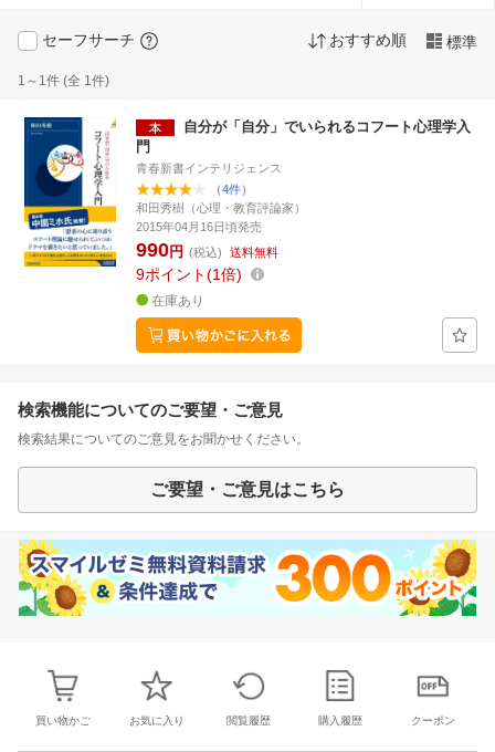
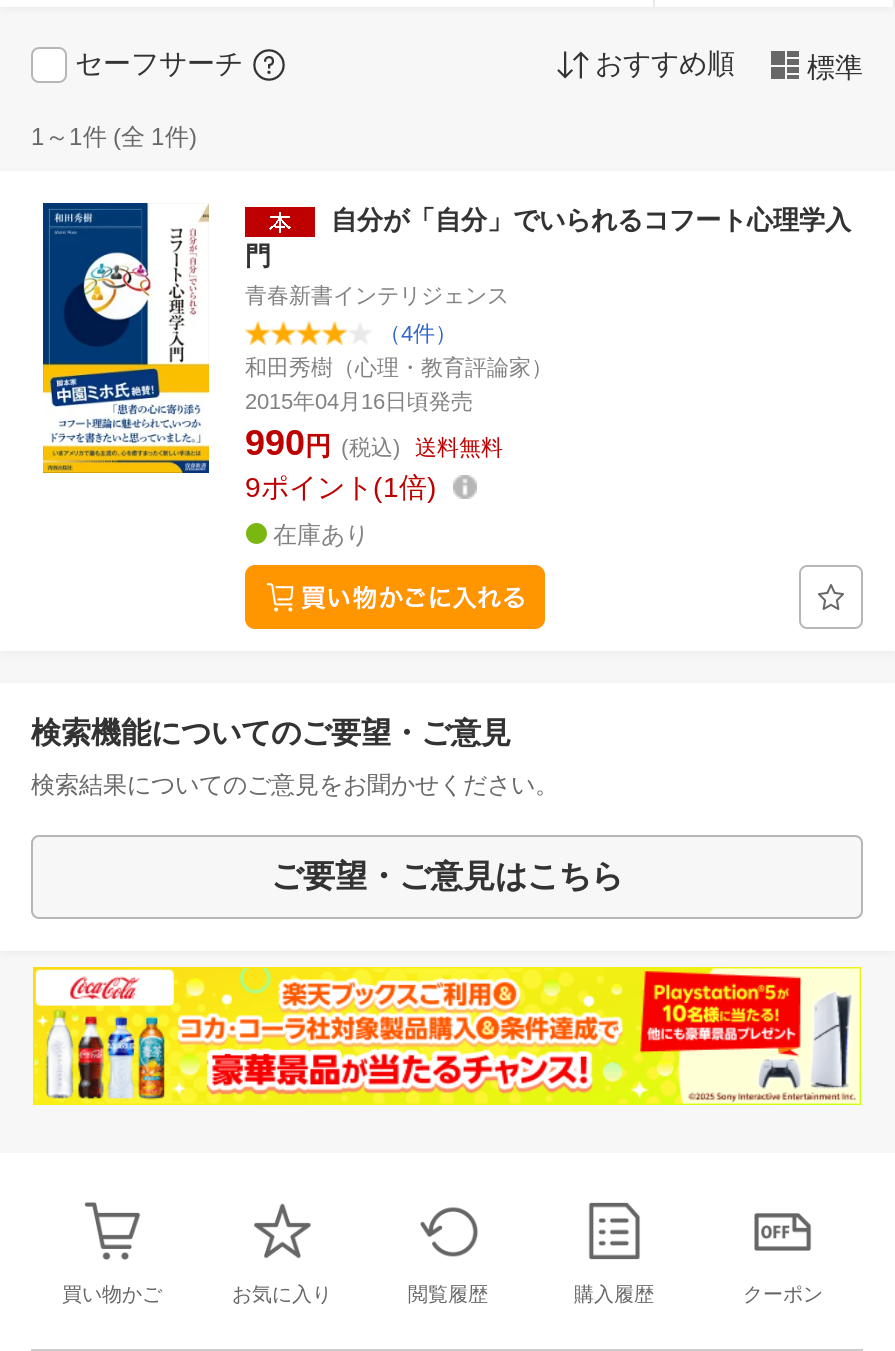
[18,540,477,617] [image] -> [31,965,863,1107] [image]

